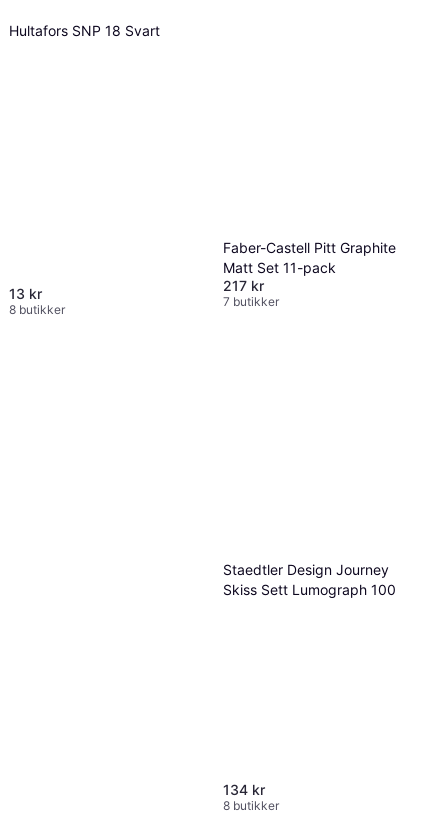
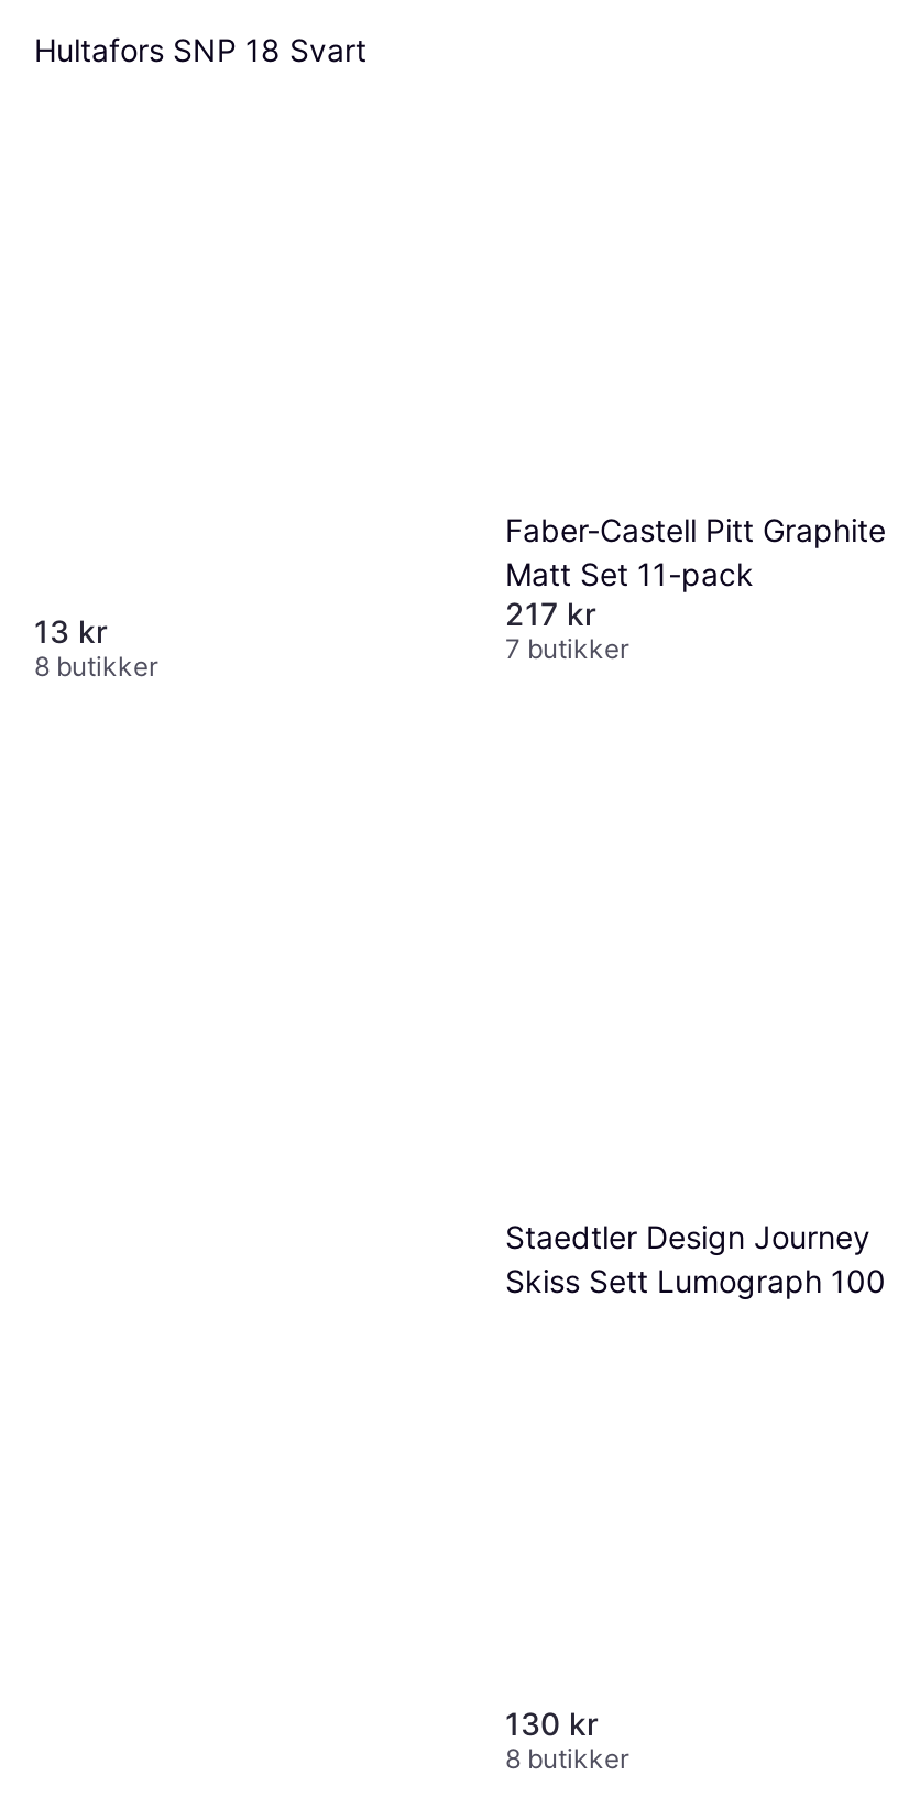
[223,781,265,798] 134 kr -> [505,1704,598,1742] 130 kr

